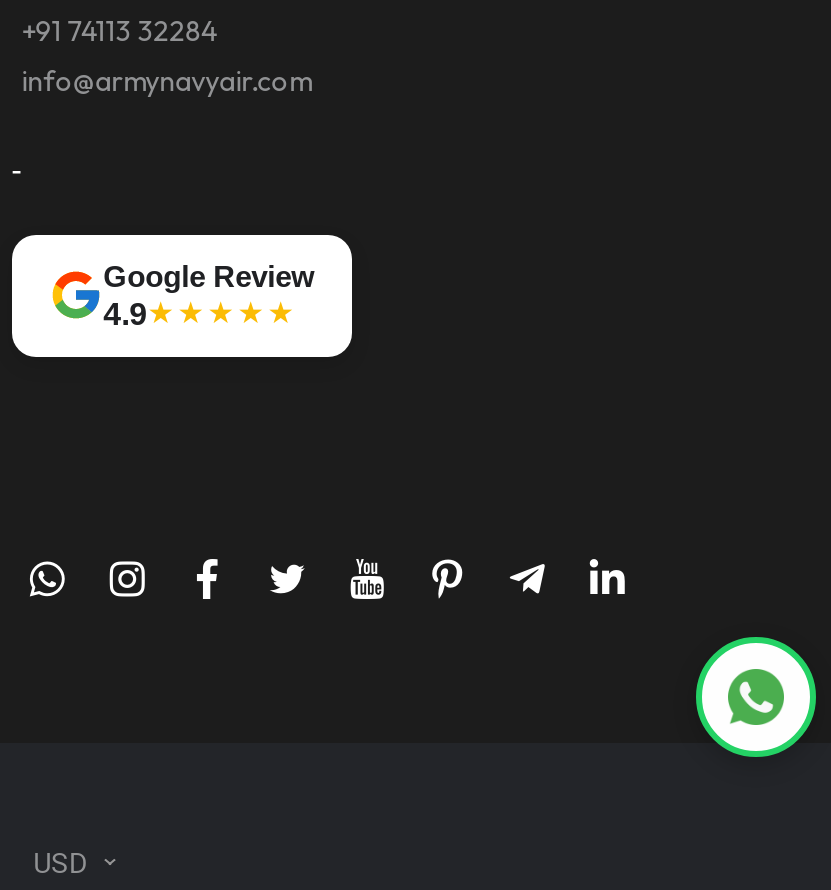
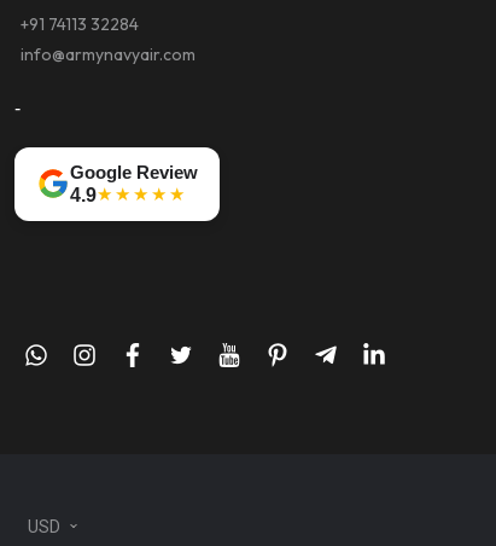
[694,635,818,759] [image] -> none

